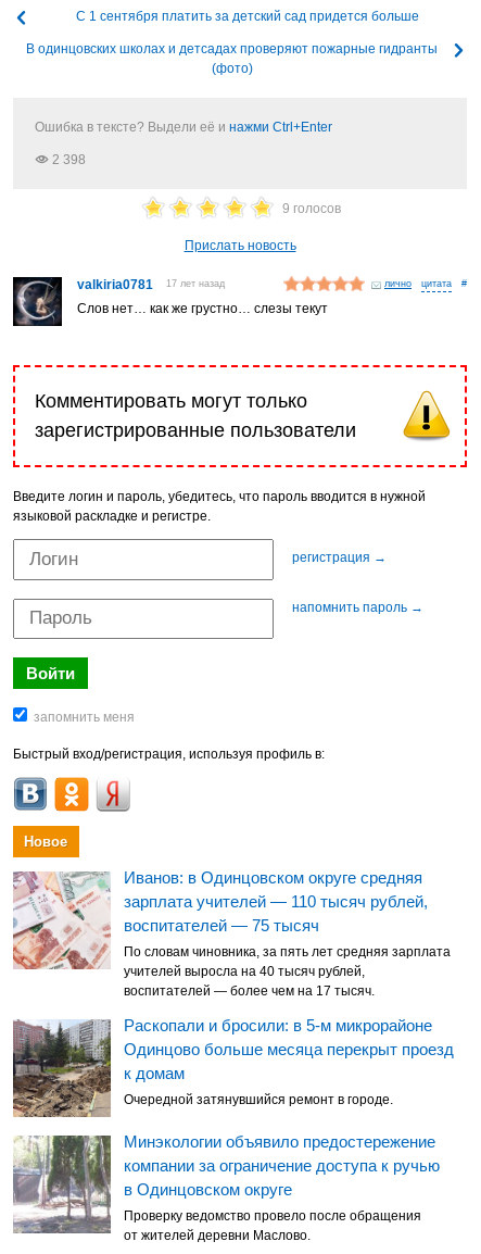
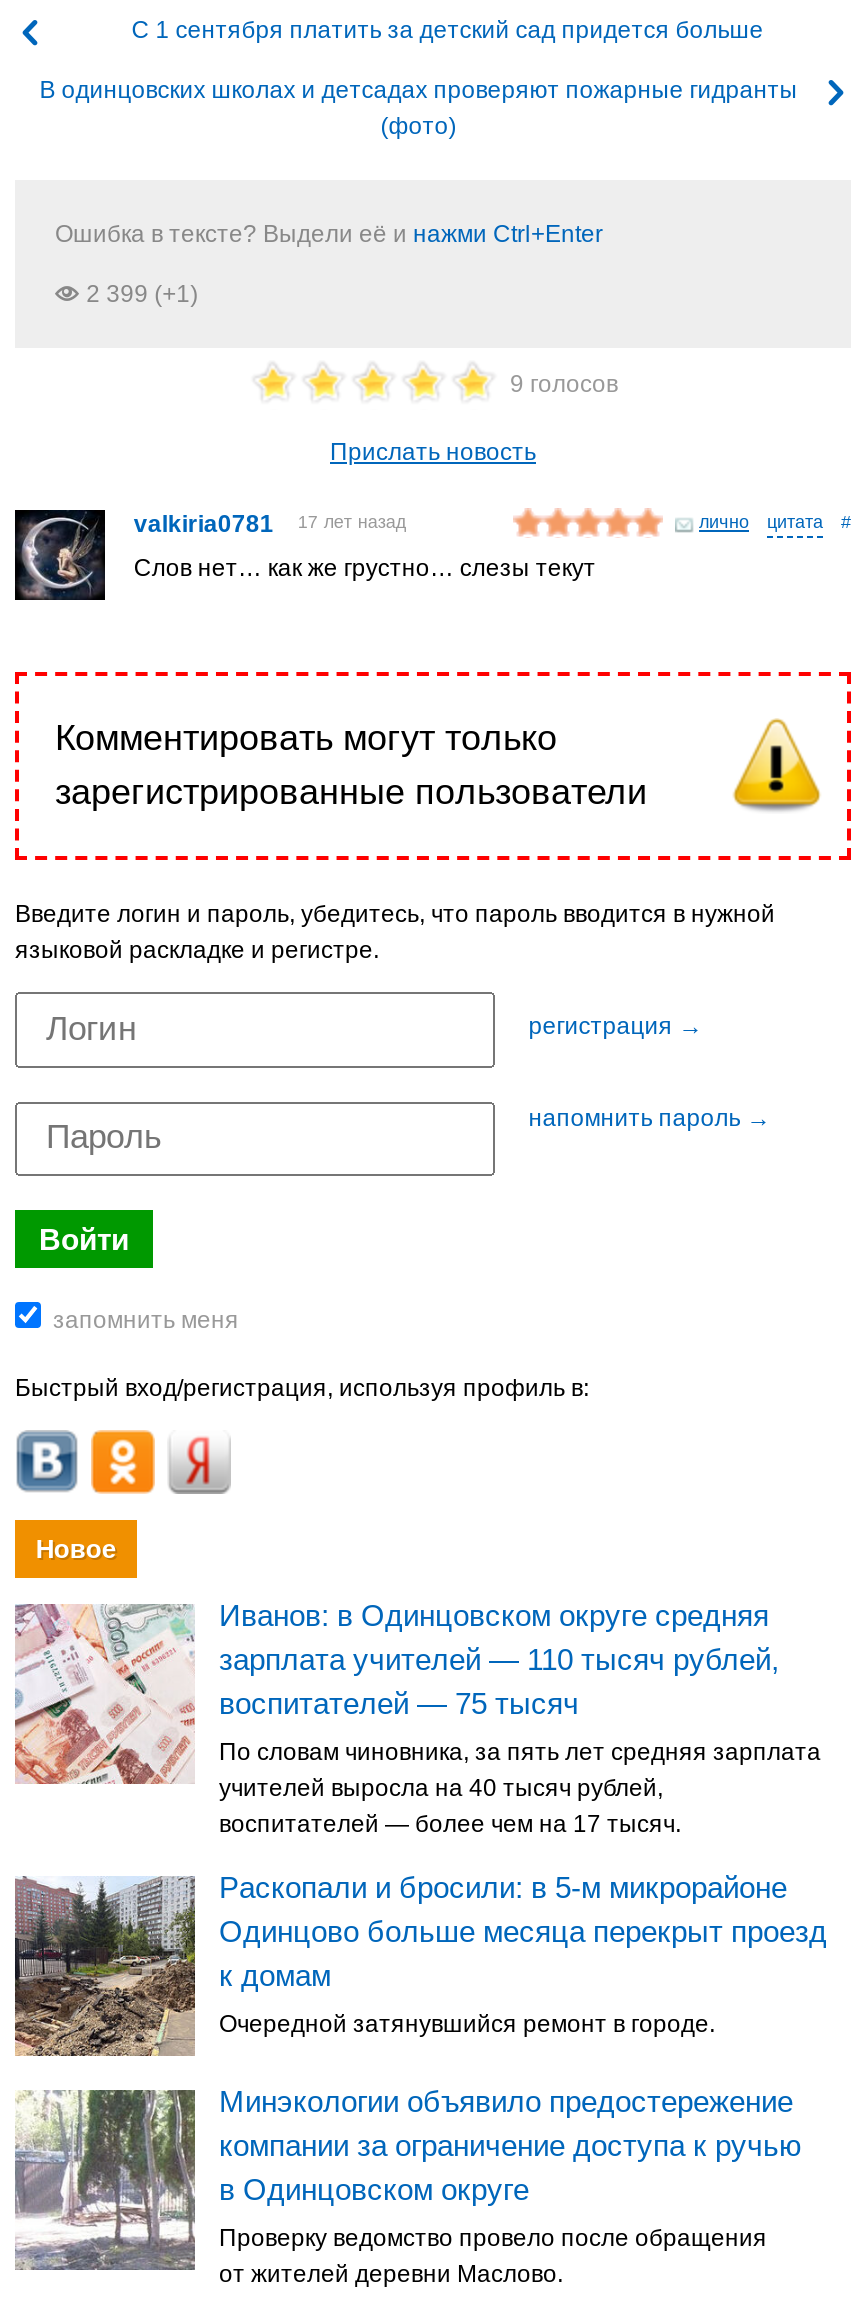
[52,152,85,167] 2 398 -> [86,280,198,308] 2 399 (+1)

